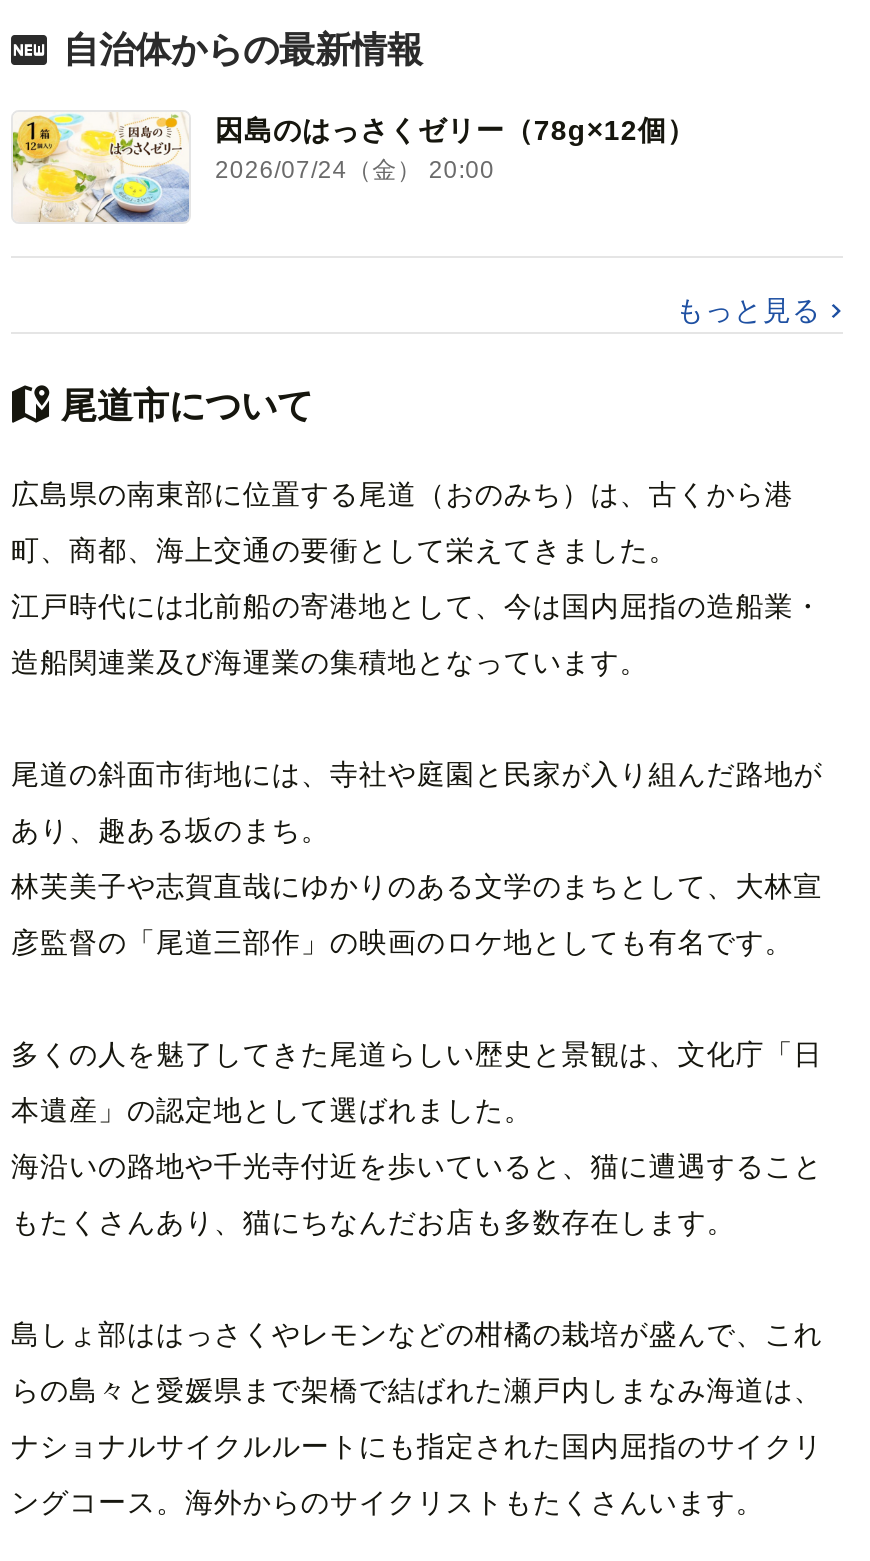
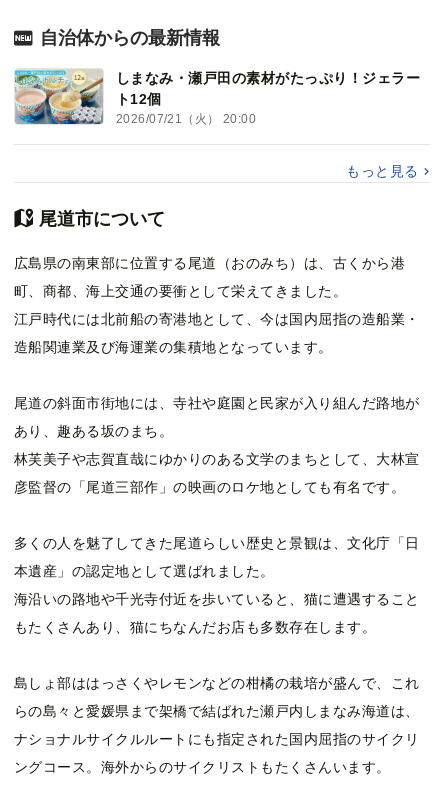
[11,114,696,224] [image] | 因島のはっさくゼリー（78g×12個） | 2026/07/24（金） 20:00 -> [14,69,420,126] [image] | しまなみ・瀬戸田の素材がたっぷり！ジェラー | ト12個 | 2026/07/21（火） 20:00

